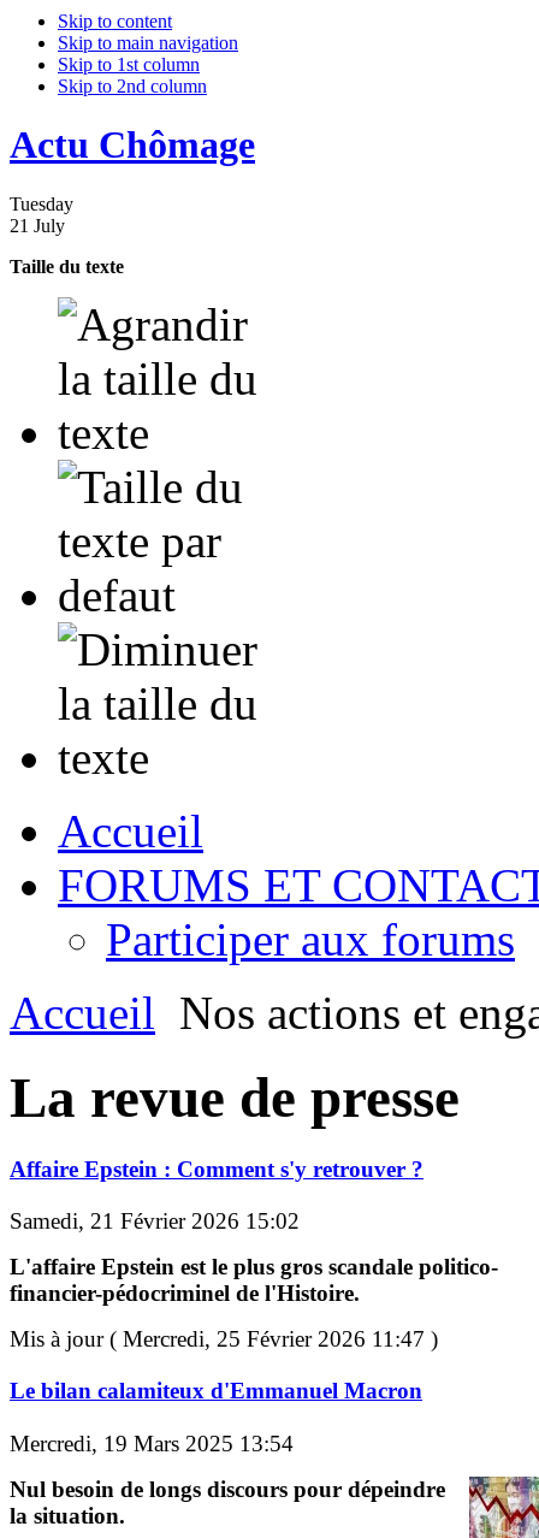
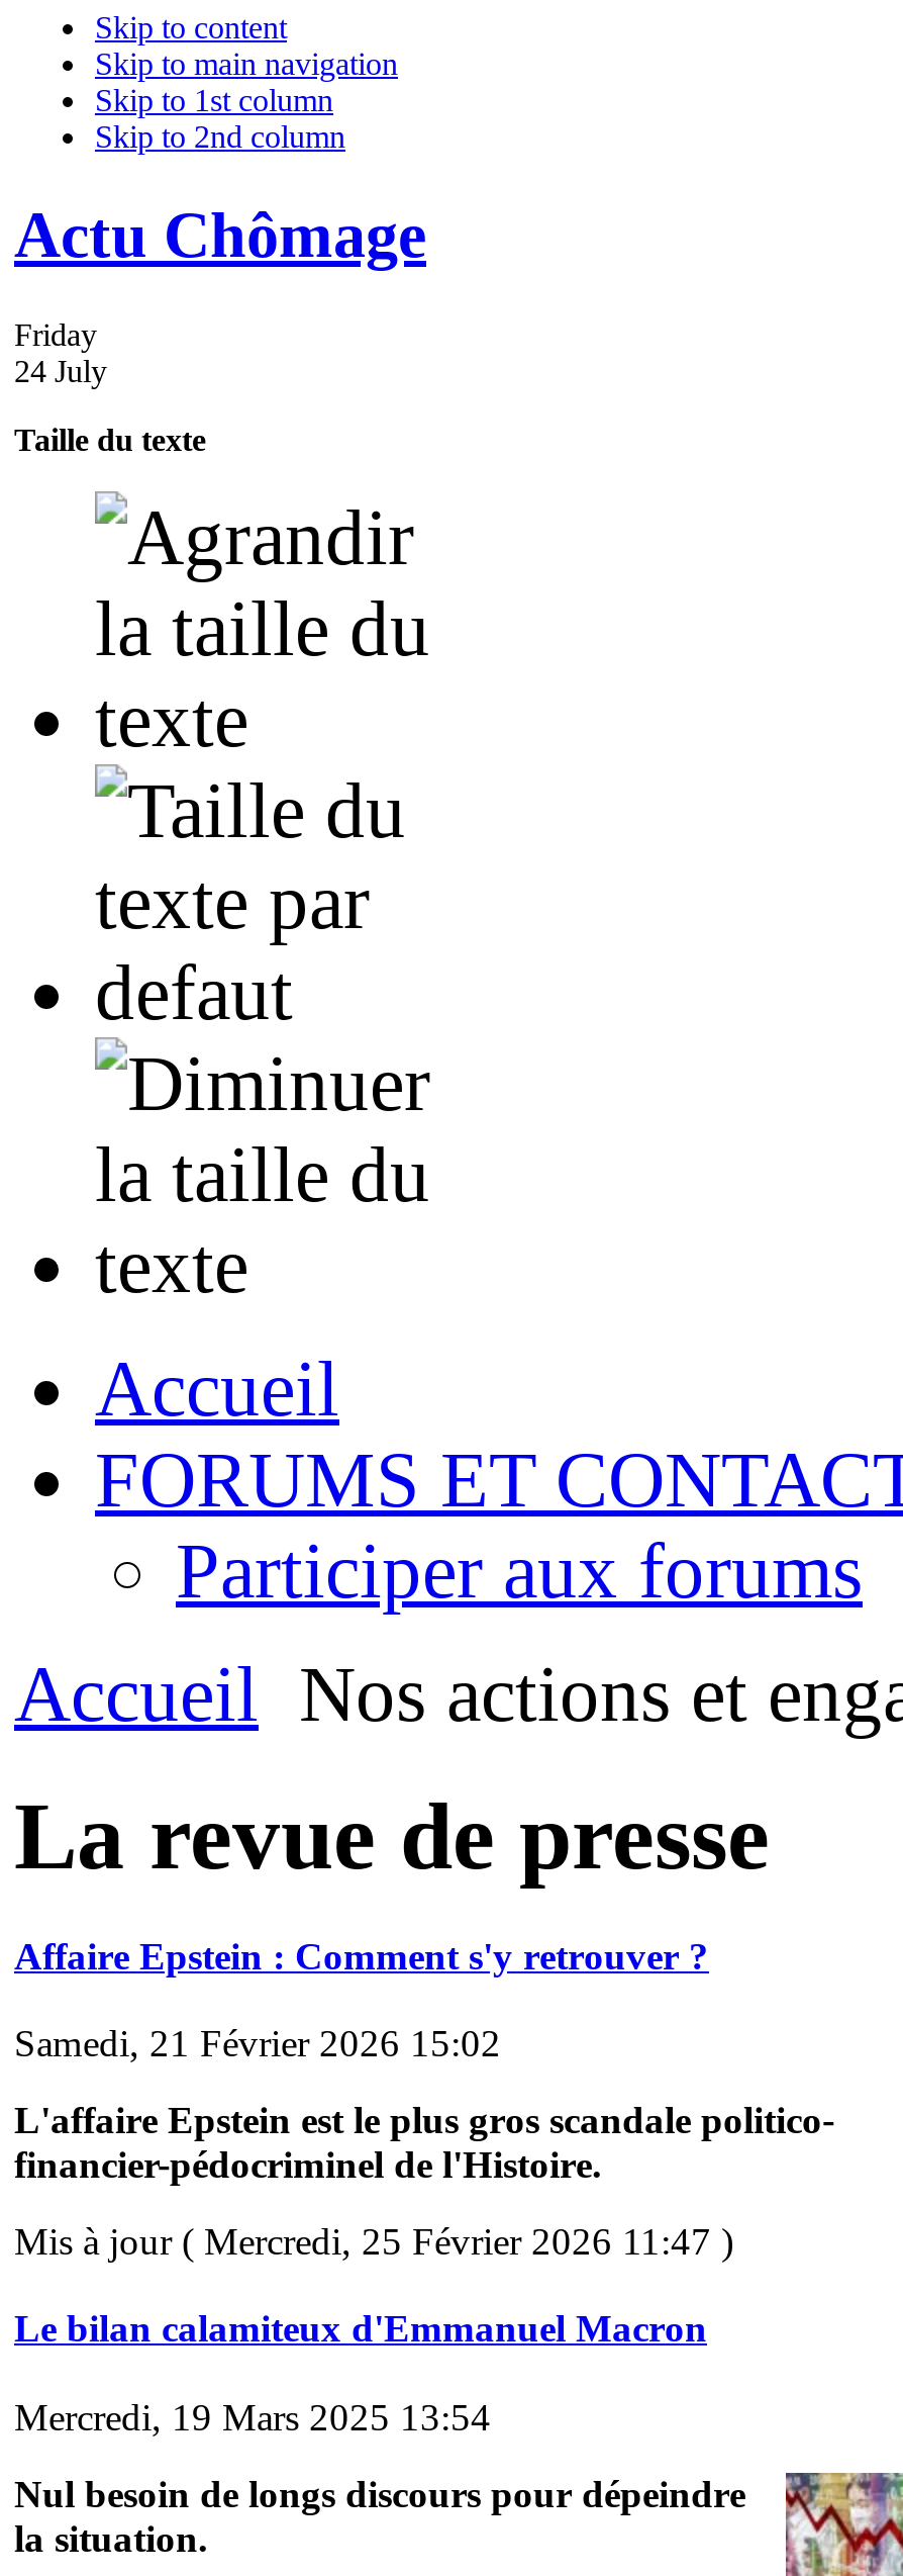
[10,194,73,236] Tuesday | 21 July -> [14,317,107,388] Friday | 24 July

